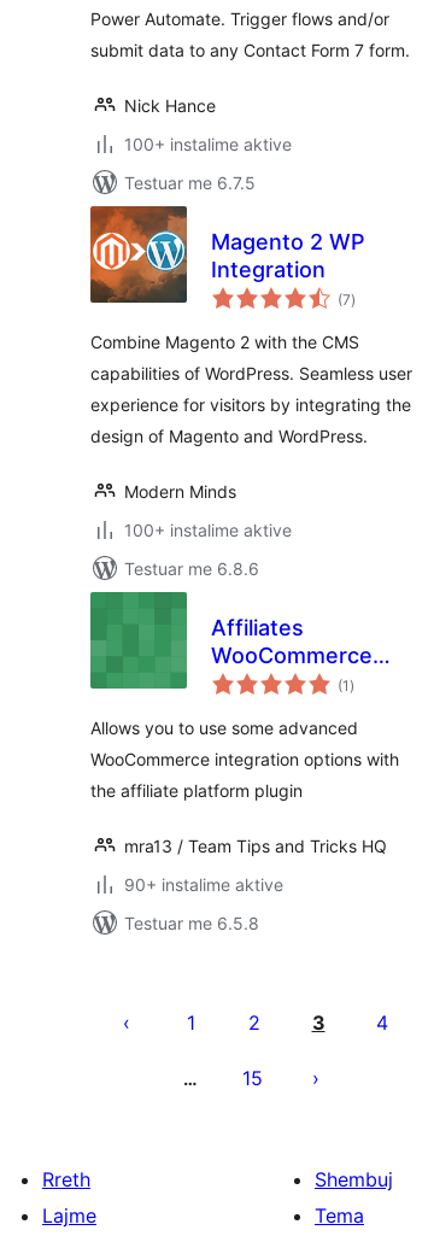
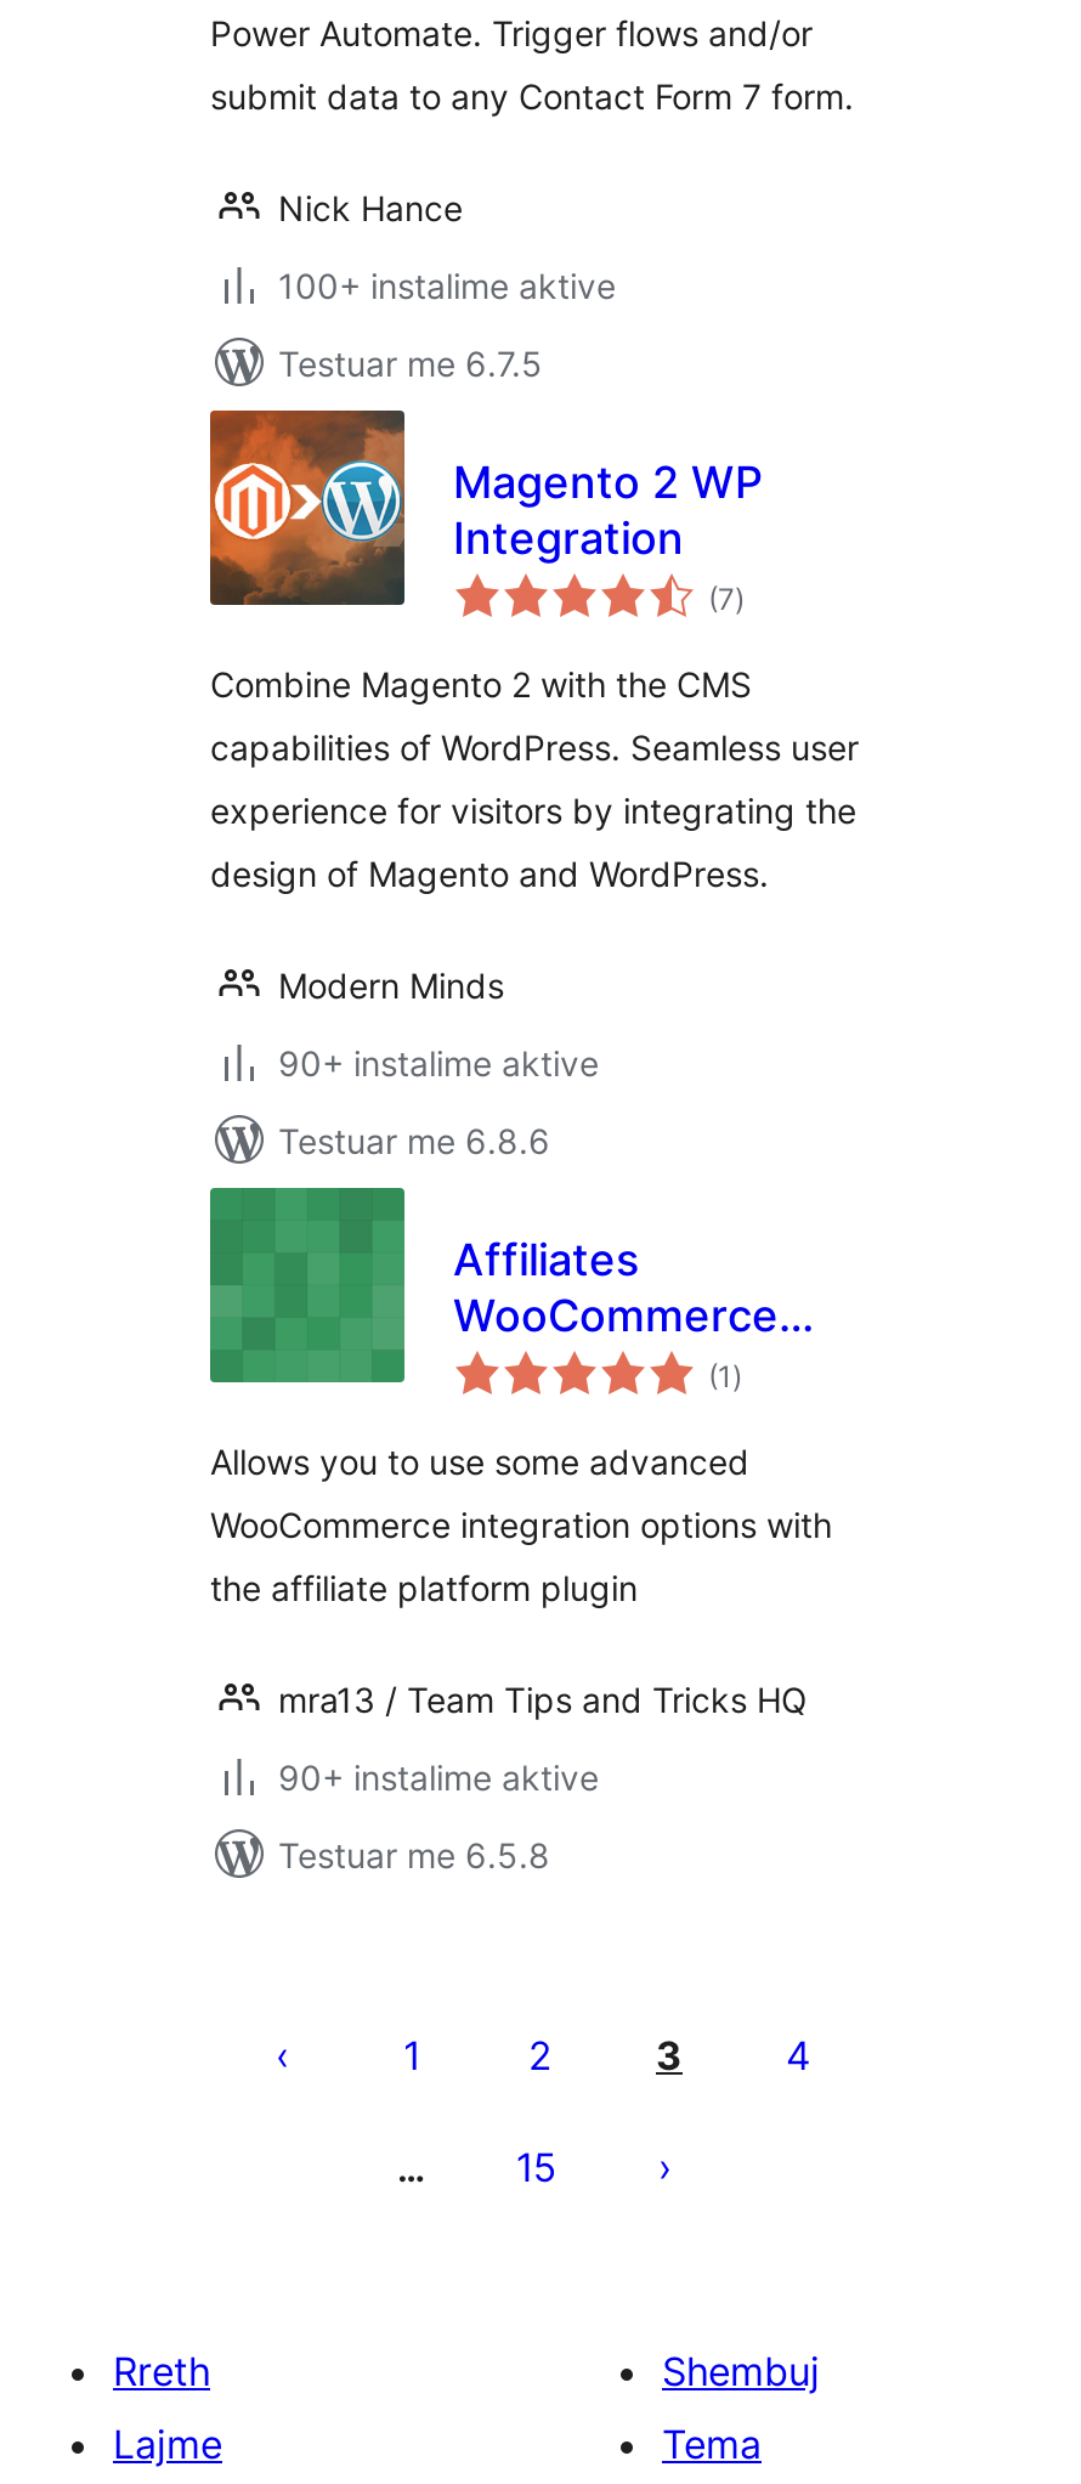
[124,520,292,540] 100+ instalime aktive -> [278,1042,599,1083] 90+ instalime aktive

